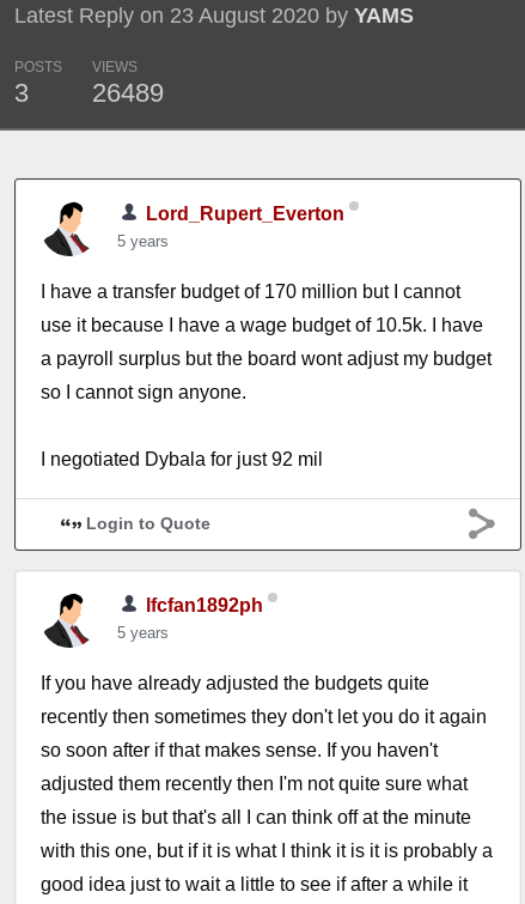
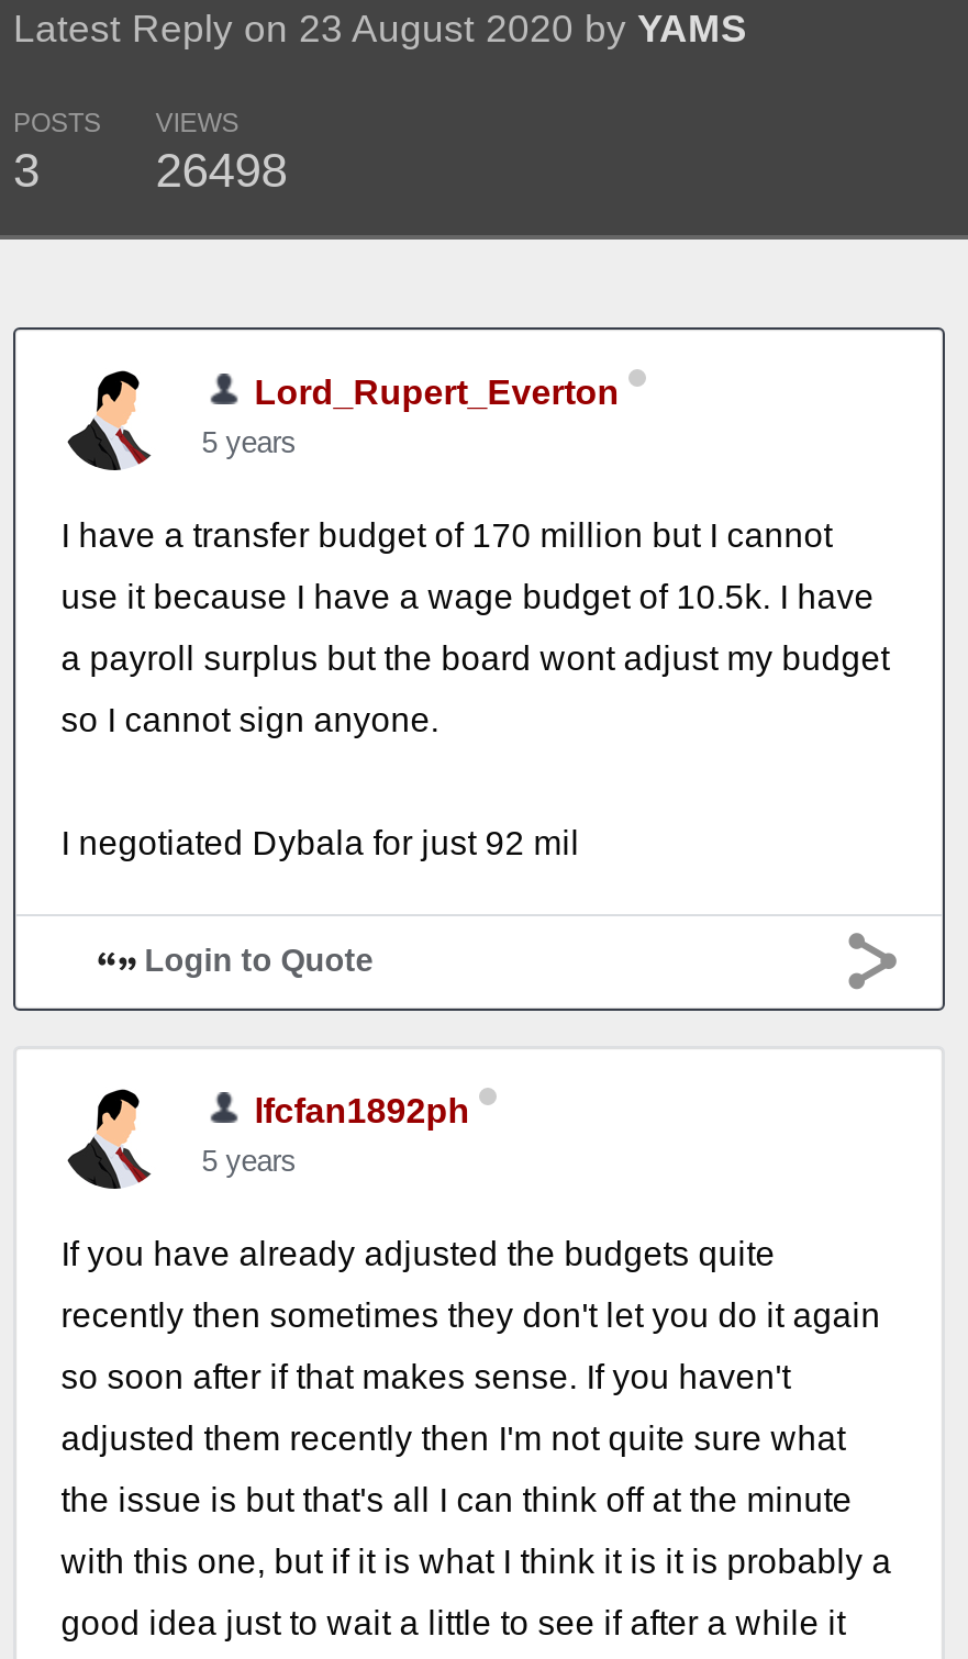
[92,78,164,108] 26489 -> [156,143,287,198] 26498

